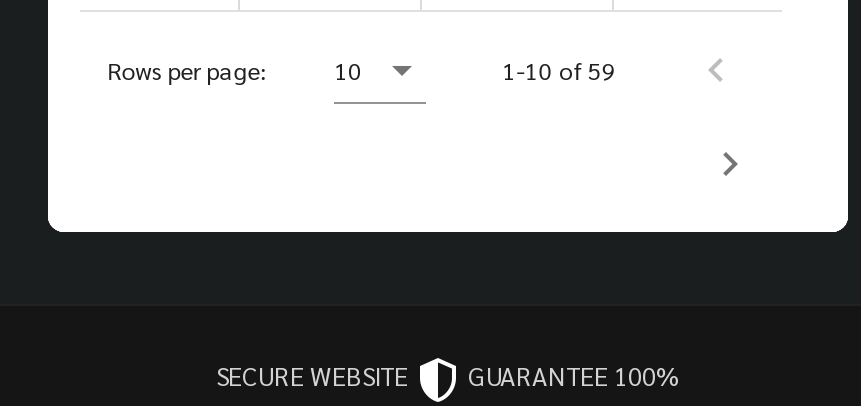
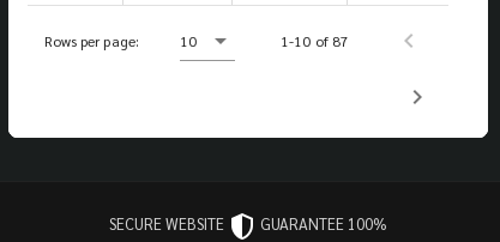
[502,54,616,86] 1-10 of 59 -> [281,31,349,50] 1-10 of 87

